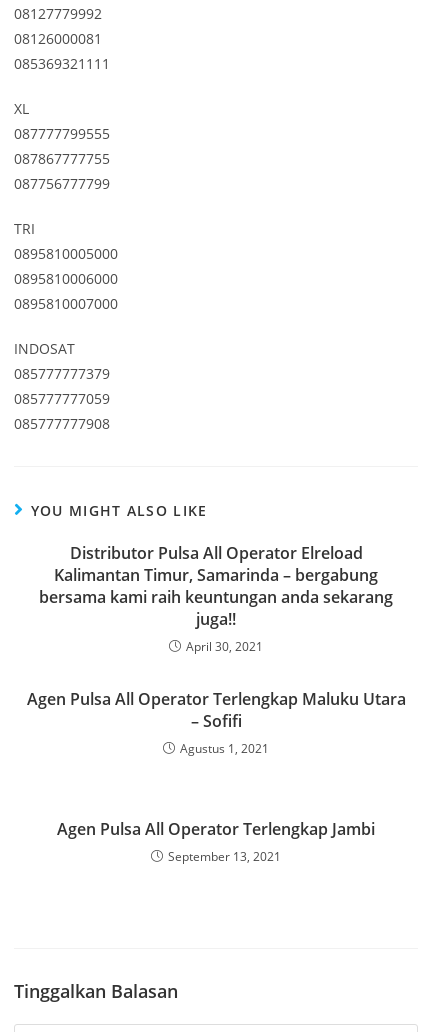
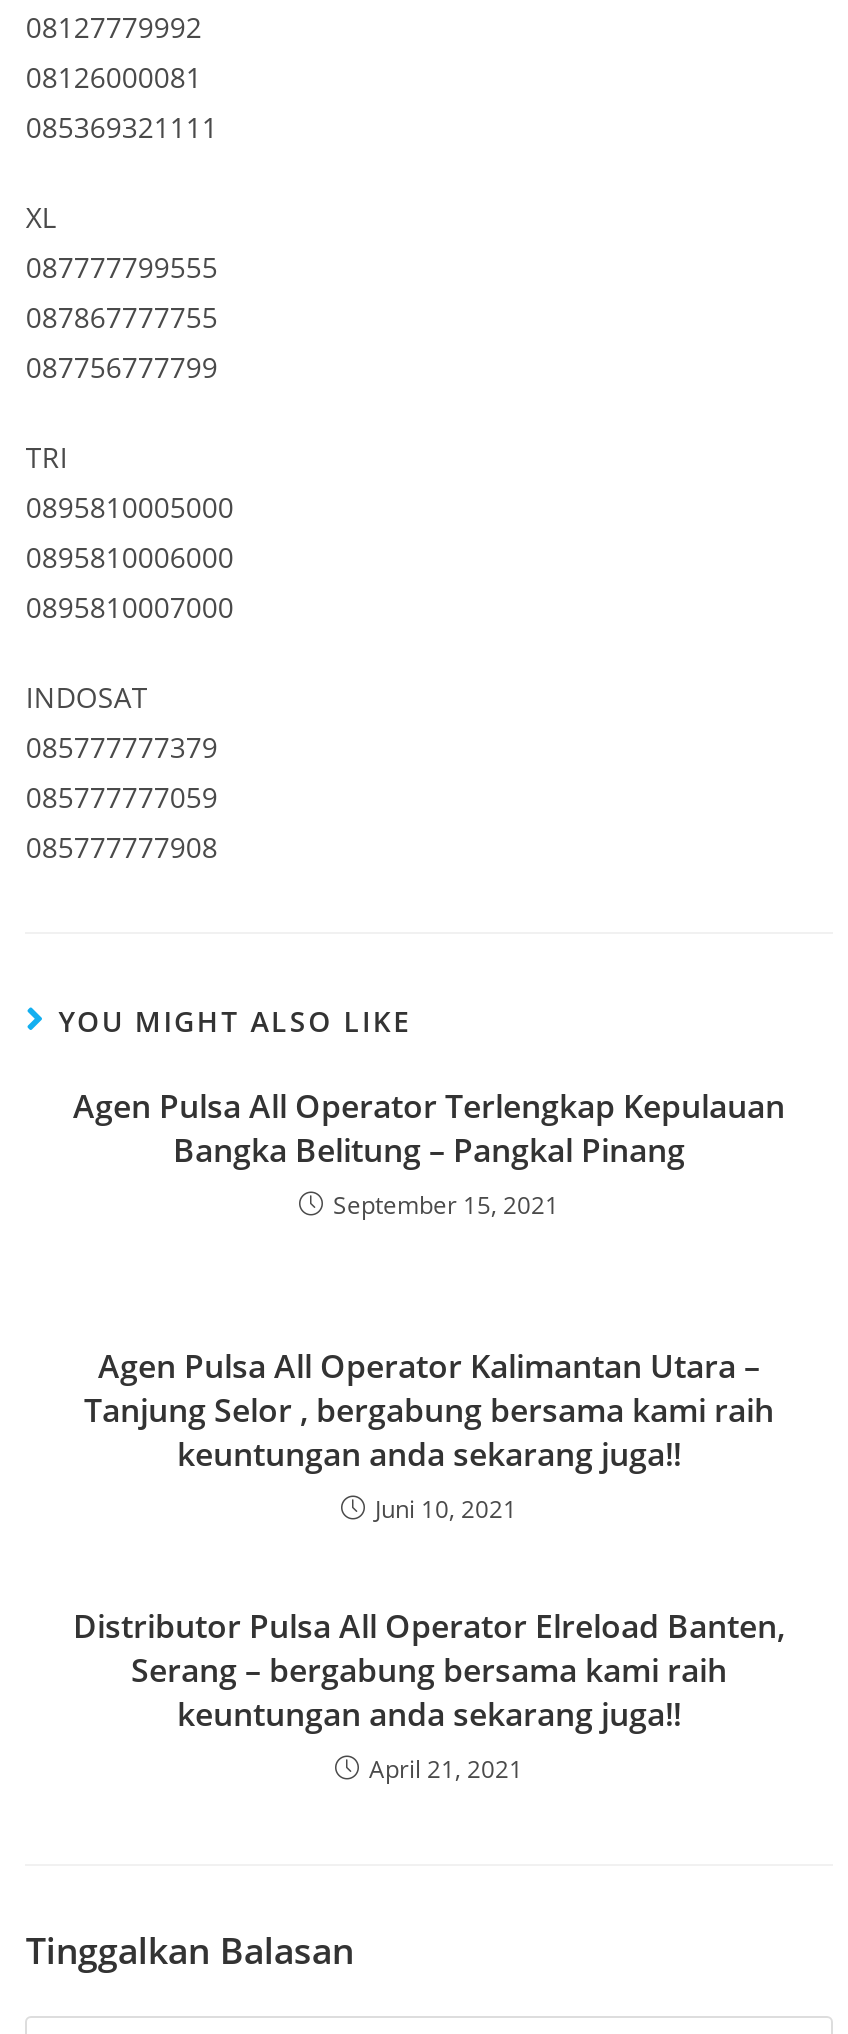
[39,542,393,655] Distributor Pulsa All Operator Elreload | Kalimantan Timur, Samarinda – bergabung | bersama kami raih keuntungan anda sekarang | juga!! | April 30, 2021 -> [73,1084,785,1222] Agen Pulsa All Operator Terlengkap Kepulauan | Bangka Belitung – Pangkal Pinang | September 15, 2021
[26,688,405,757] Agen Pulsa All Operator Terlengkap Maluku Utara | – Sofifi | Agustus 1, 2021 -> [84,1344,774,1526] Agen Pulsa All Operator Kalimantan Utara – | Tanjung Selor , bergabung bersama kami raih | keuntungan anda sekarang juga!! | Juni 10, 2021
[57,818,375,865] Agen Pulsa All Operator Terlengkap Jambi | September 13, 2021 -> [73,1604,785,1786] Distributor Pulsa All Operator Elreload Banten, | Serang – bergabung bersama kami raih | keuntungan anda sekarang juga!! | April 21, 2021

